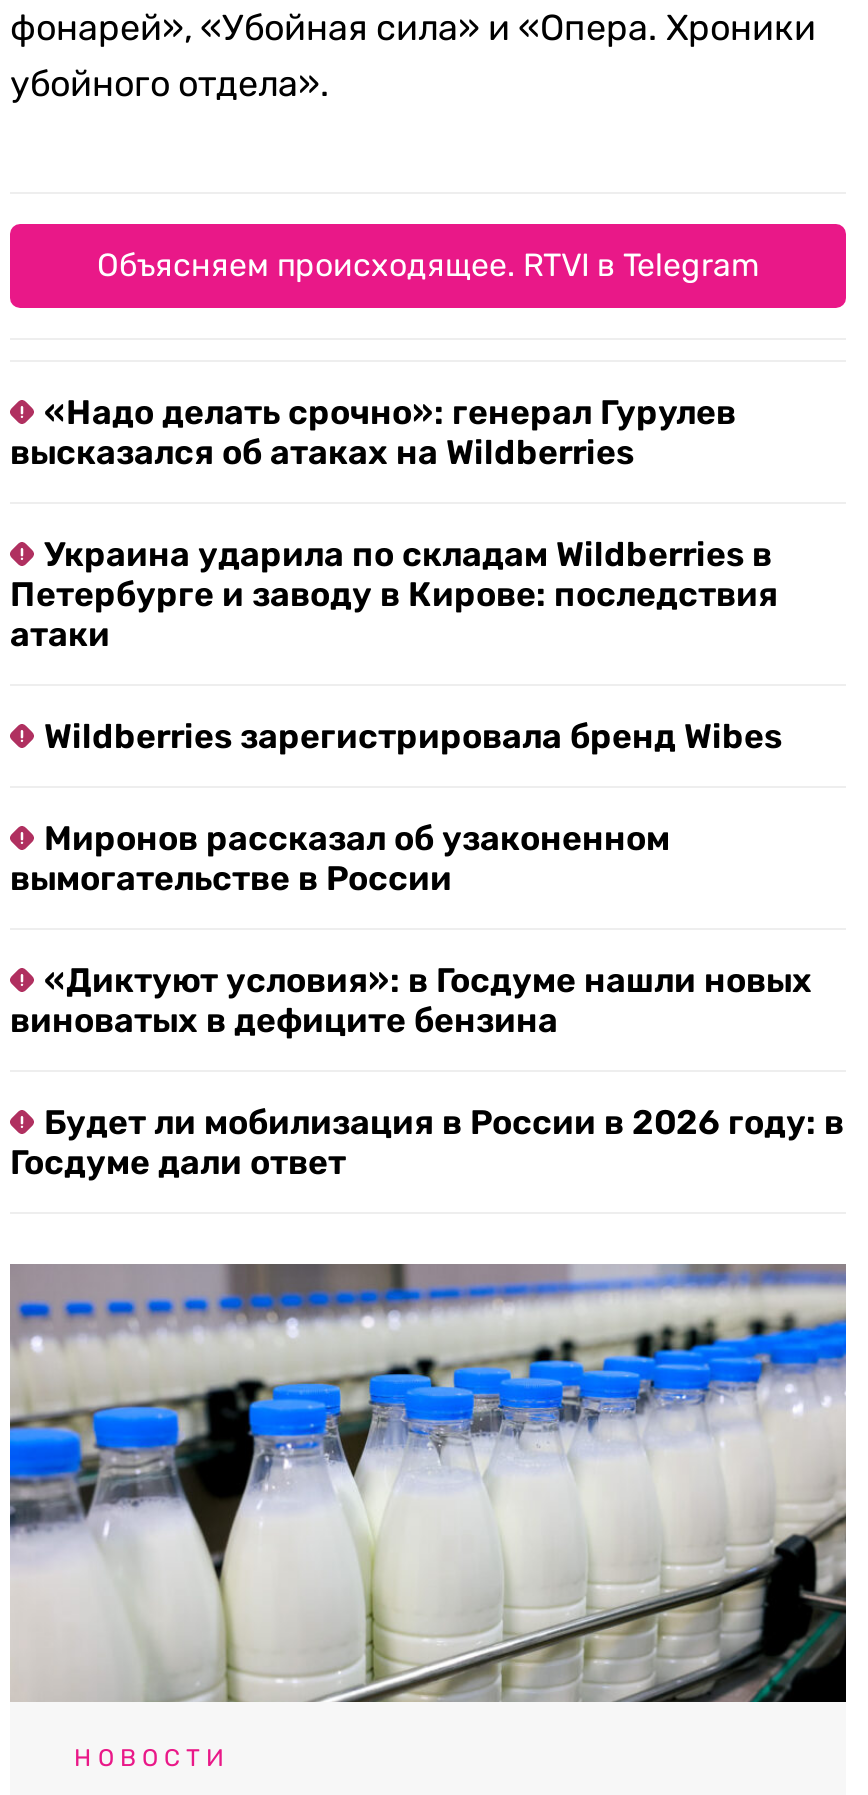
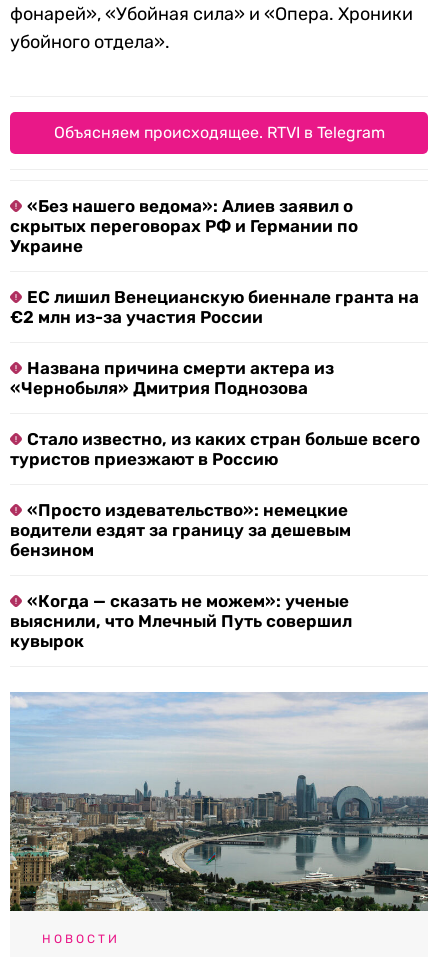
[10,392,736,472] «Надо делать срочно»: генерал Гурулев | высказался об атаках на Wildberries -> [10,196,358,256] «Без нашего ведома»: Алиев заявил о | скрытых переговорах РФ и Германии по | Украине
[10,534,778,654] Украина ударила по складам Wildberries в | Петербурге и заводу в Кирове: последствия | атаки -> [10,287,419,327] ЕС лишил Венецианскую биеннале гранта на | €2 млн из-за участия России
[44,716,782,756] Wildberries зарегистрировала бренд Wibes -> [10,358,334,398] Названа причина смерти актера из | «Чернобыля» Дмитрия Поднозова
[10,818,670,898] Миронов рассказал об узаконенном | вымогательстве в России -> [10,429,420,469] Стало известно, из каких стран больше всего | туристов приезжают в Россию
[10,960,812,1040] «Диктуют условия»: в Госдуме нашли новых | виноватых в дефиците бензина -> [10,500,351,560] «Просто издевательство»: немецкие | водители ездят за границу за дешевым | бензином
[10,1102,844,1182] Будет ли мобилизация в России в 2026 году: в | Госдуме дали ответ -> [10,591,352,651] «Когда — сказать не можем»: ученые | выяснили, что Млечный Путь совершил | кувырок
[10,1262,848,1702] [image] -> [9,691,429,912] [image]

